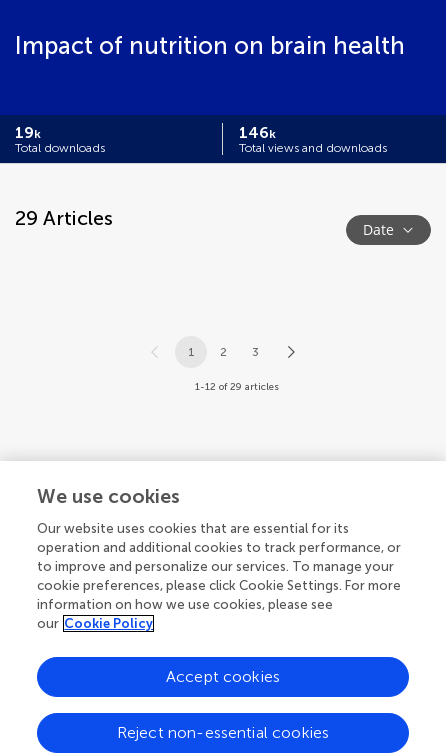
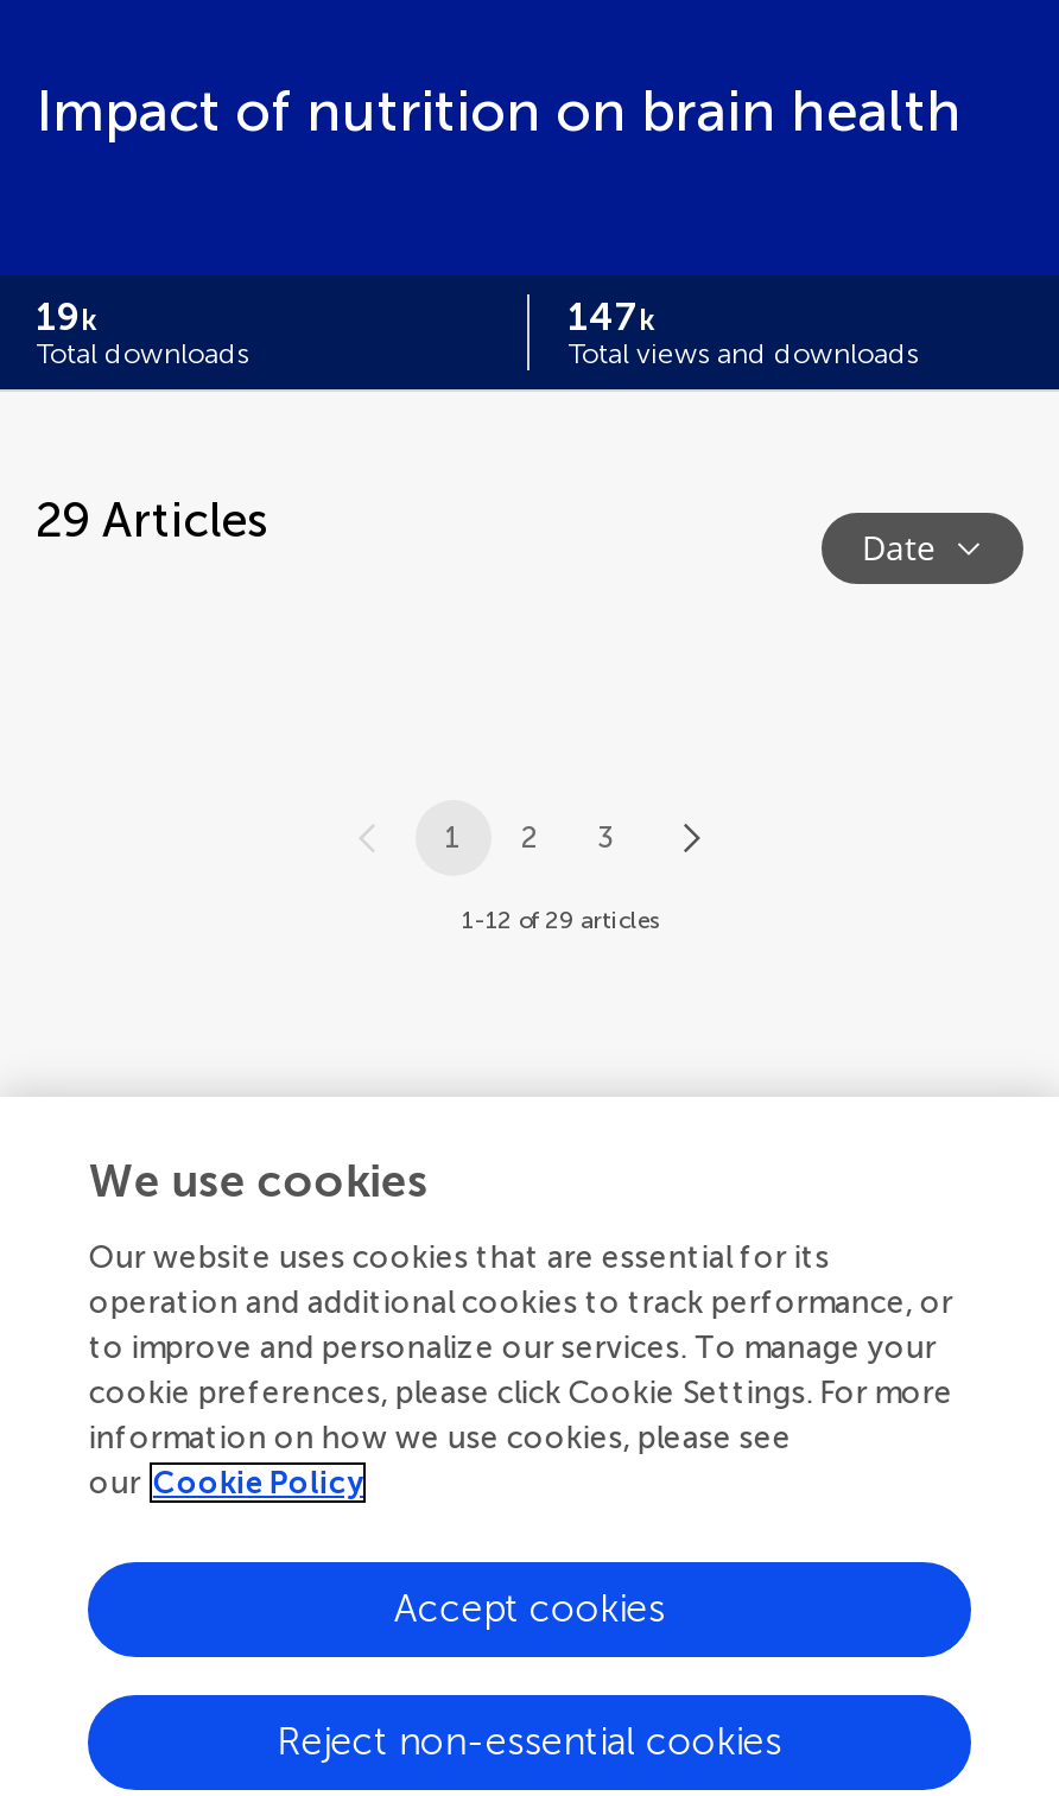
[239,123,276,142] 146k -> [567,294,655,339] 147k

